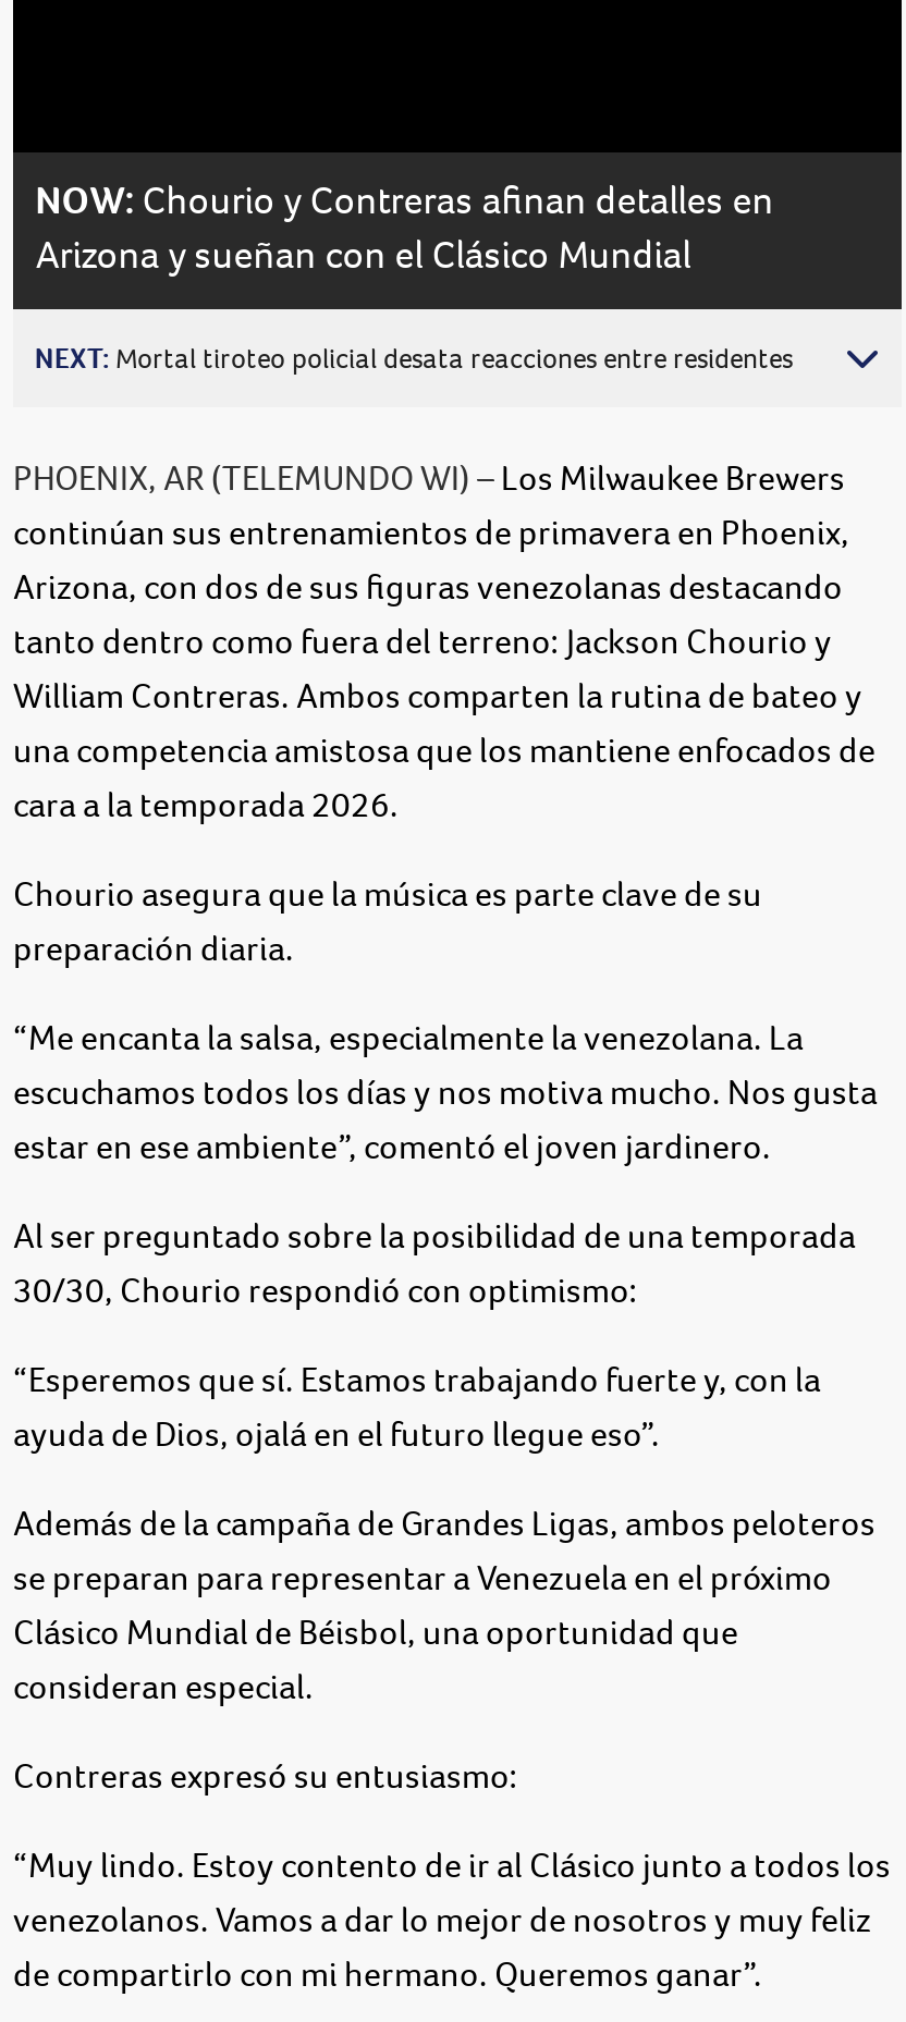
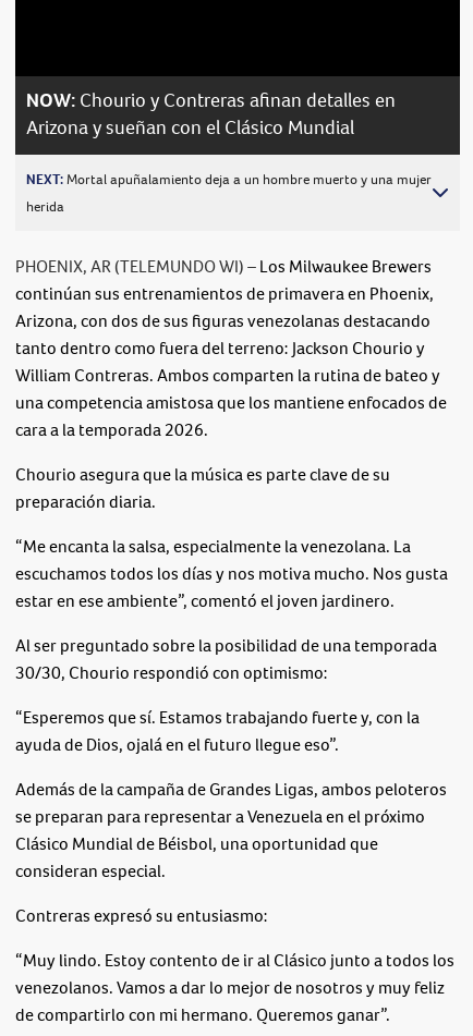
[35,340,793,377] NEXT: Mortal tiroteo policial desata reacciones entre residentes -> [26,170,432,216] NEXT: Mortal apuñalamiento deja a un hombre muerto y una mujer | herida

